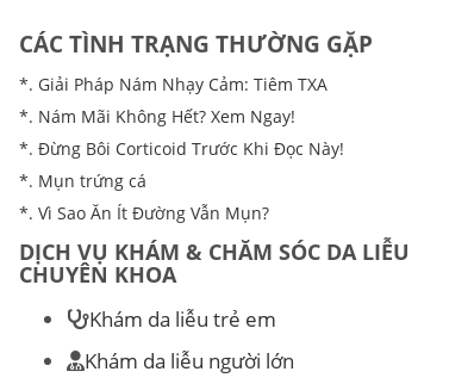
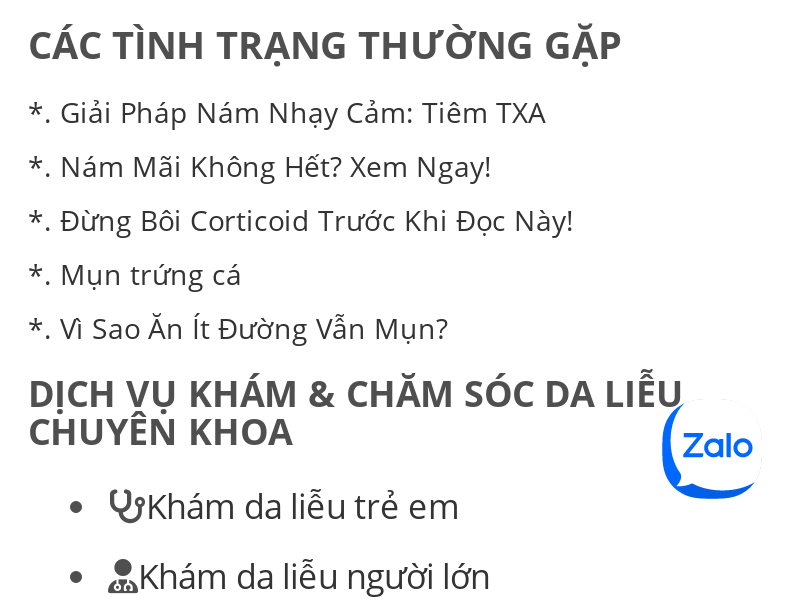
none -> [660,423,756,501] [image]

